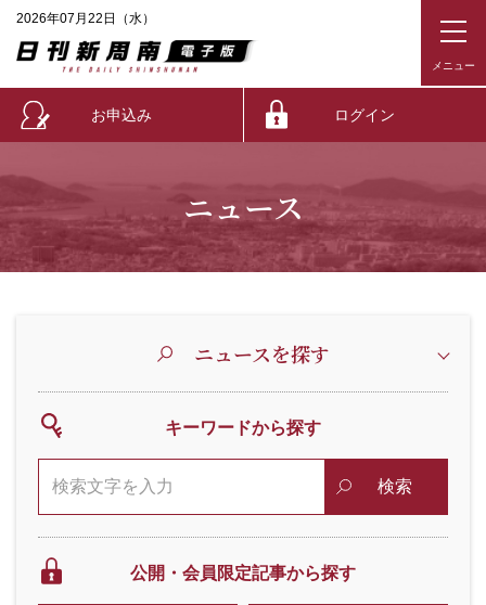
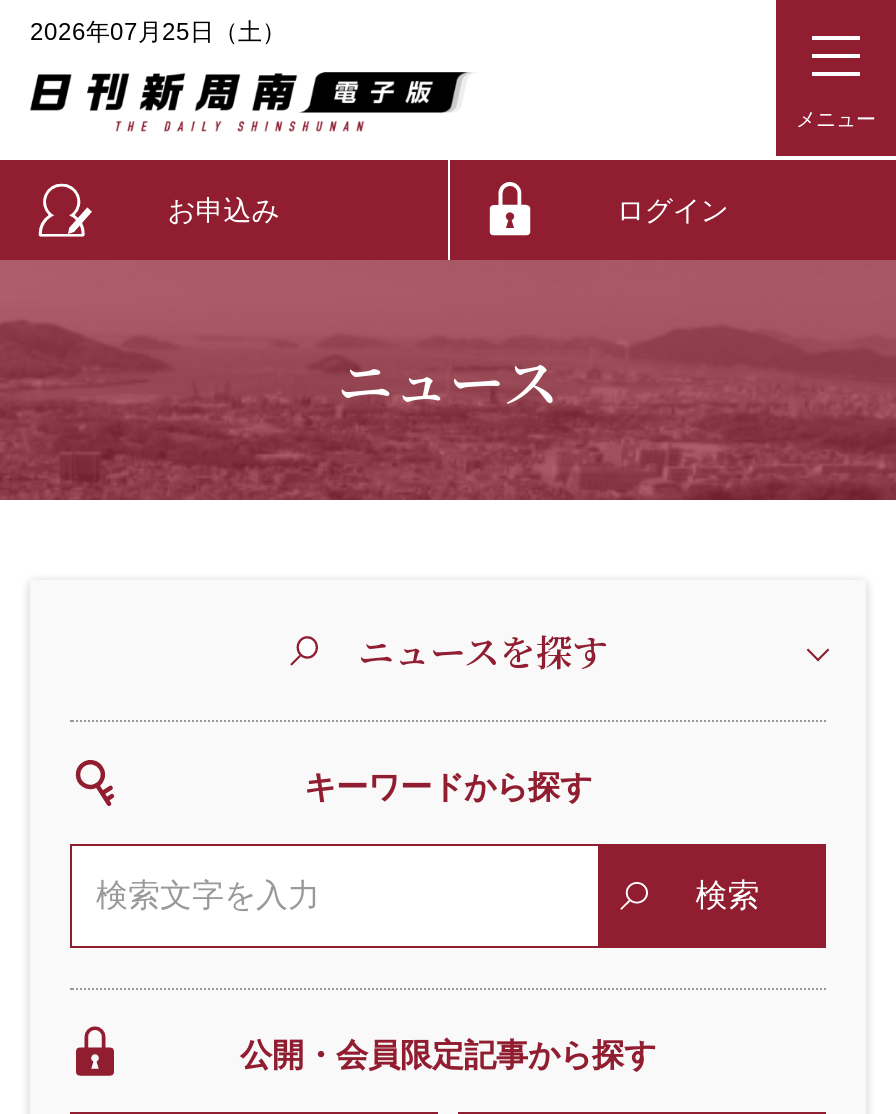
[16,11,155,26] 2026年07月22日（水） -> [30,18,286,46] 2026年07月25日（土）

